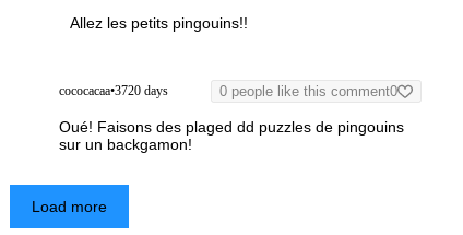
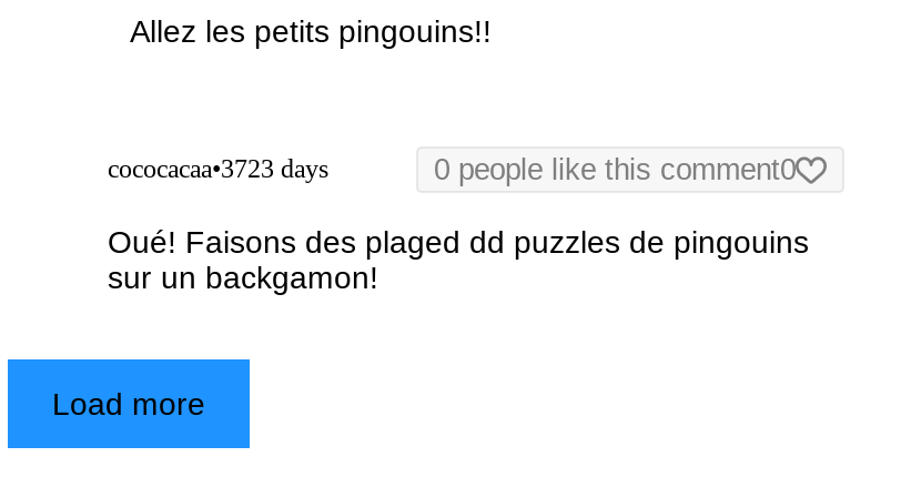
[59,83,168,98] cococacaa•3720 days -> [108,153,330,184] cococacaa•3723 days

